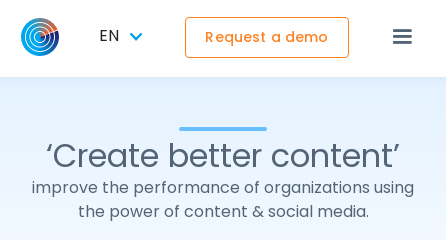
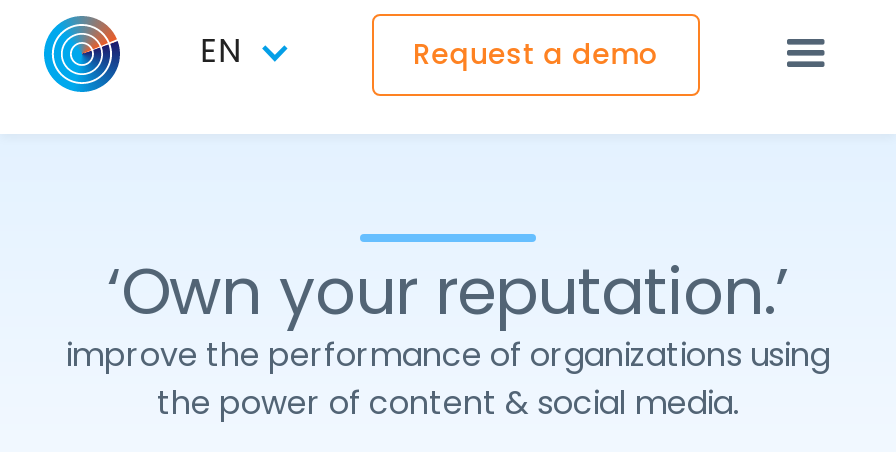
[46,133,400,178] ‘Create better content’ -> [107,246,789,336] ‘Own your reputation.’

